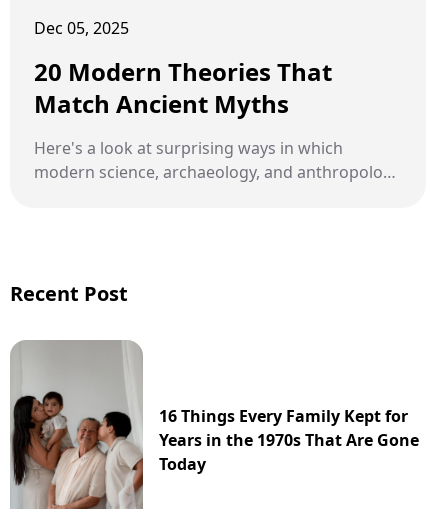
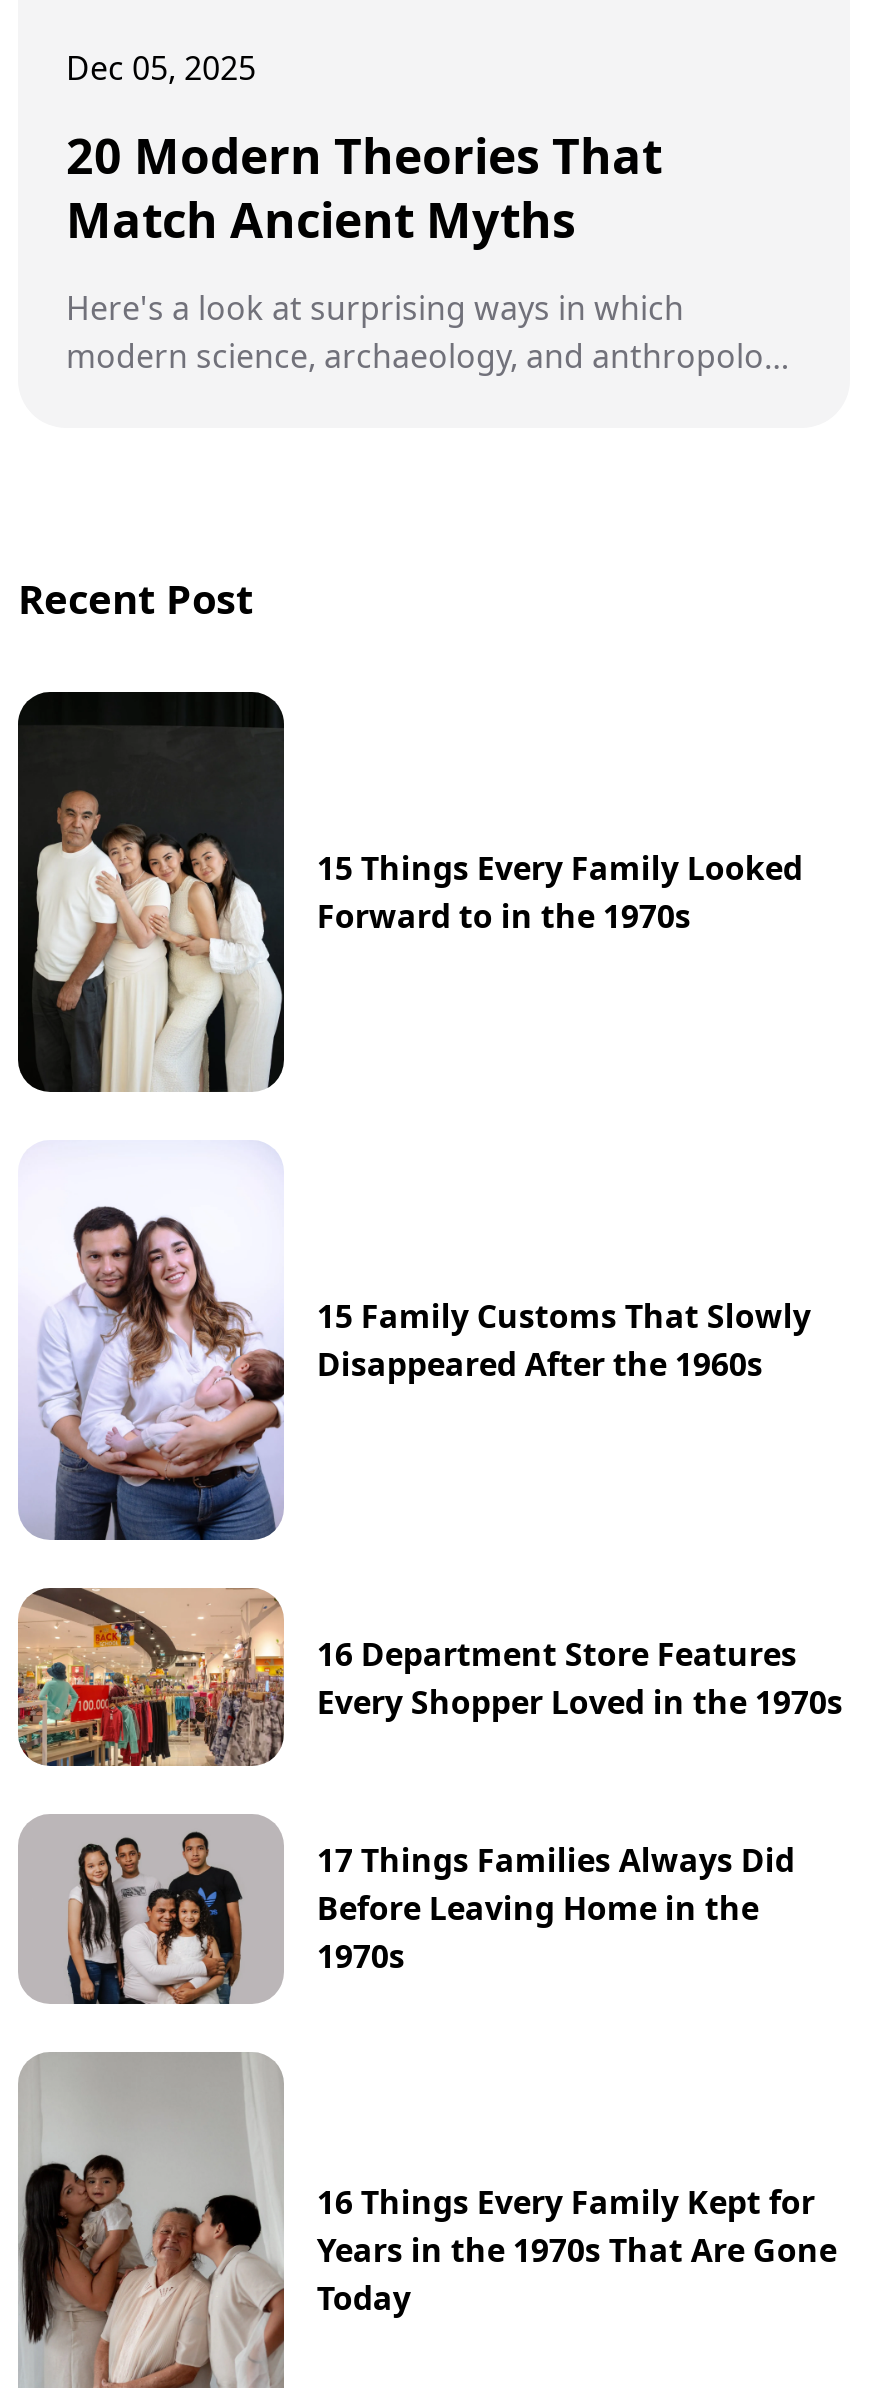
none -> [16,692,803,1094] [image] | 15 Things Every Family Looked | Forward to in the 1970s
none -> [18,1586,843,1768] [image] | 16 Department Store Features | Every Shopper Loved in the 1970s
none -> [20,1204,811,1542] [image] | 15 Family Customs That Slowly | Disappeared After the 1960s
none -> [66,1814,795,2006] [image] | 17 Things Families Always Did | Before Leaving Home in the | 1970s

